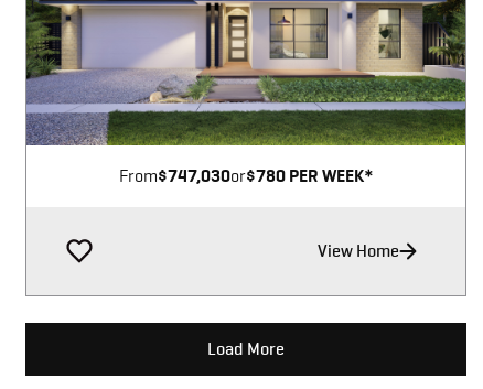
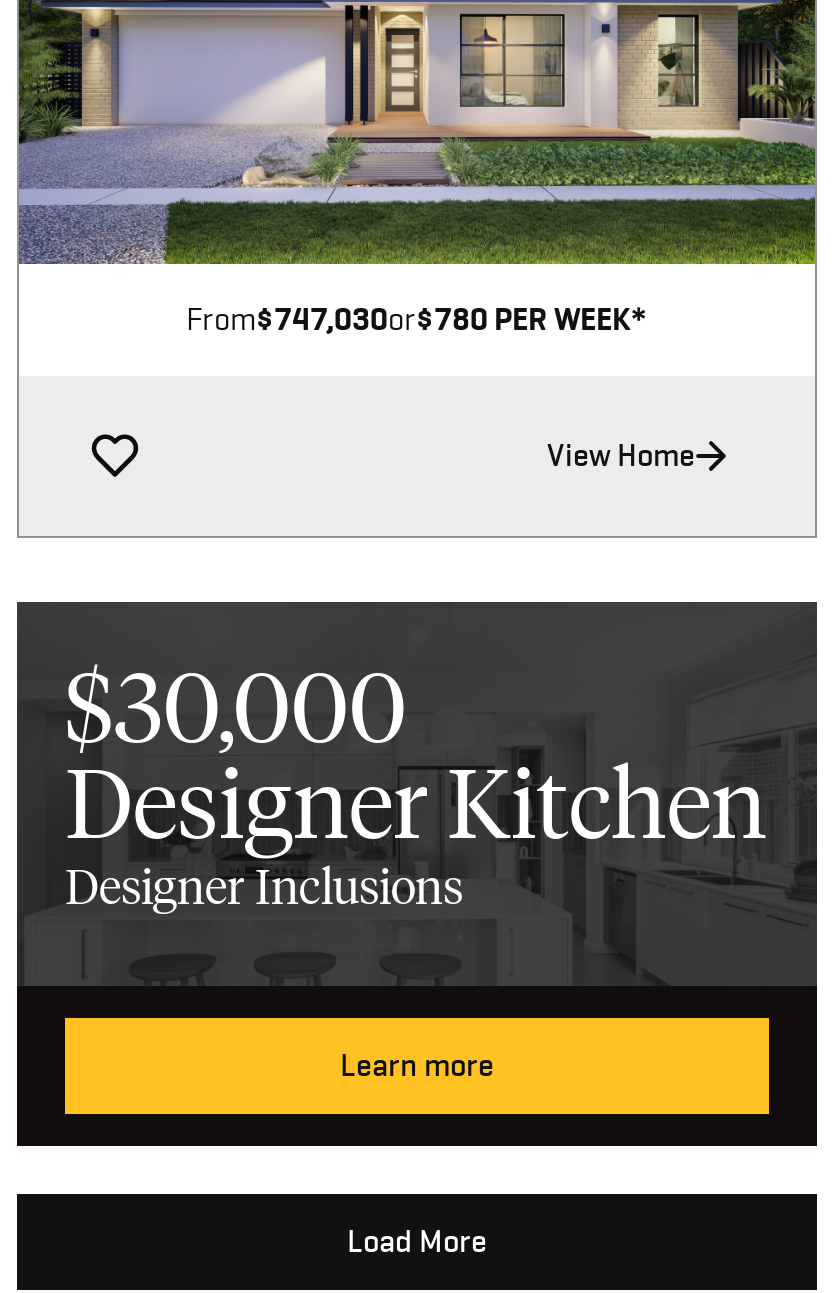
none -> [17,586,819,1146] [image] | $30,000 | Designer Kitchen | Designer Inclusions
none -> [340,1046,494,1084] Learn more

